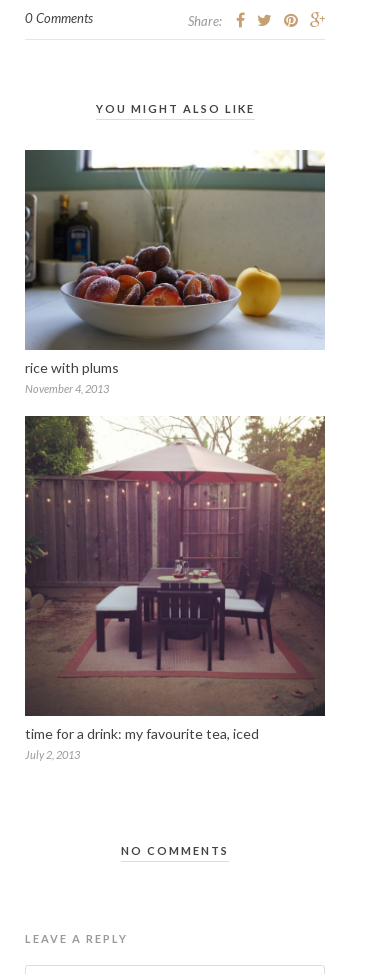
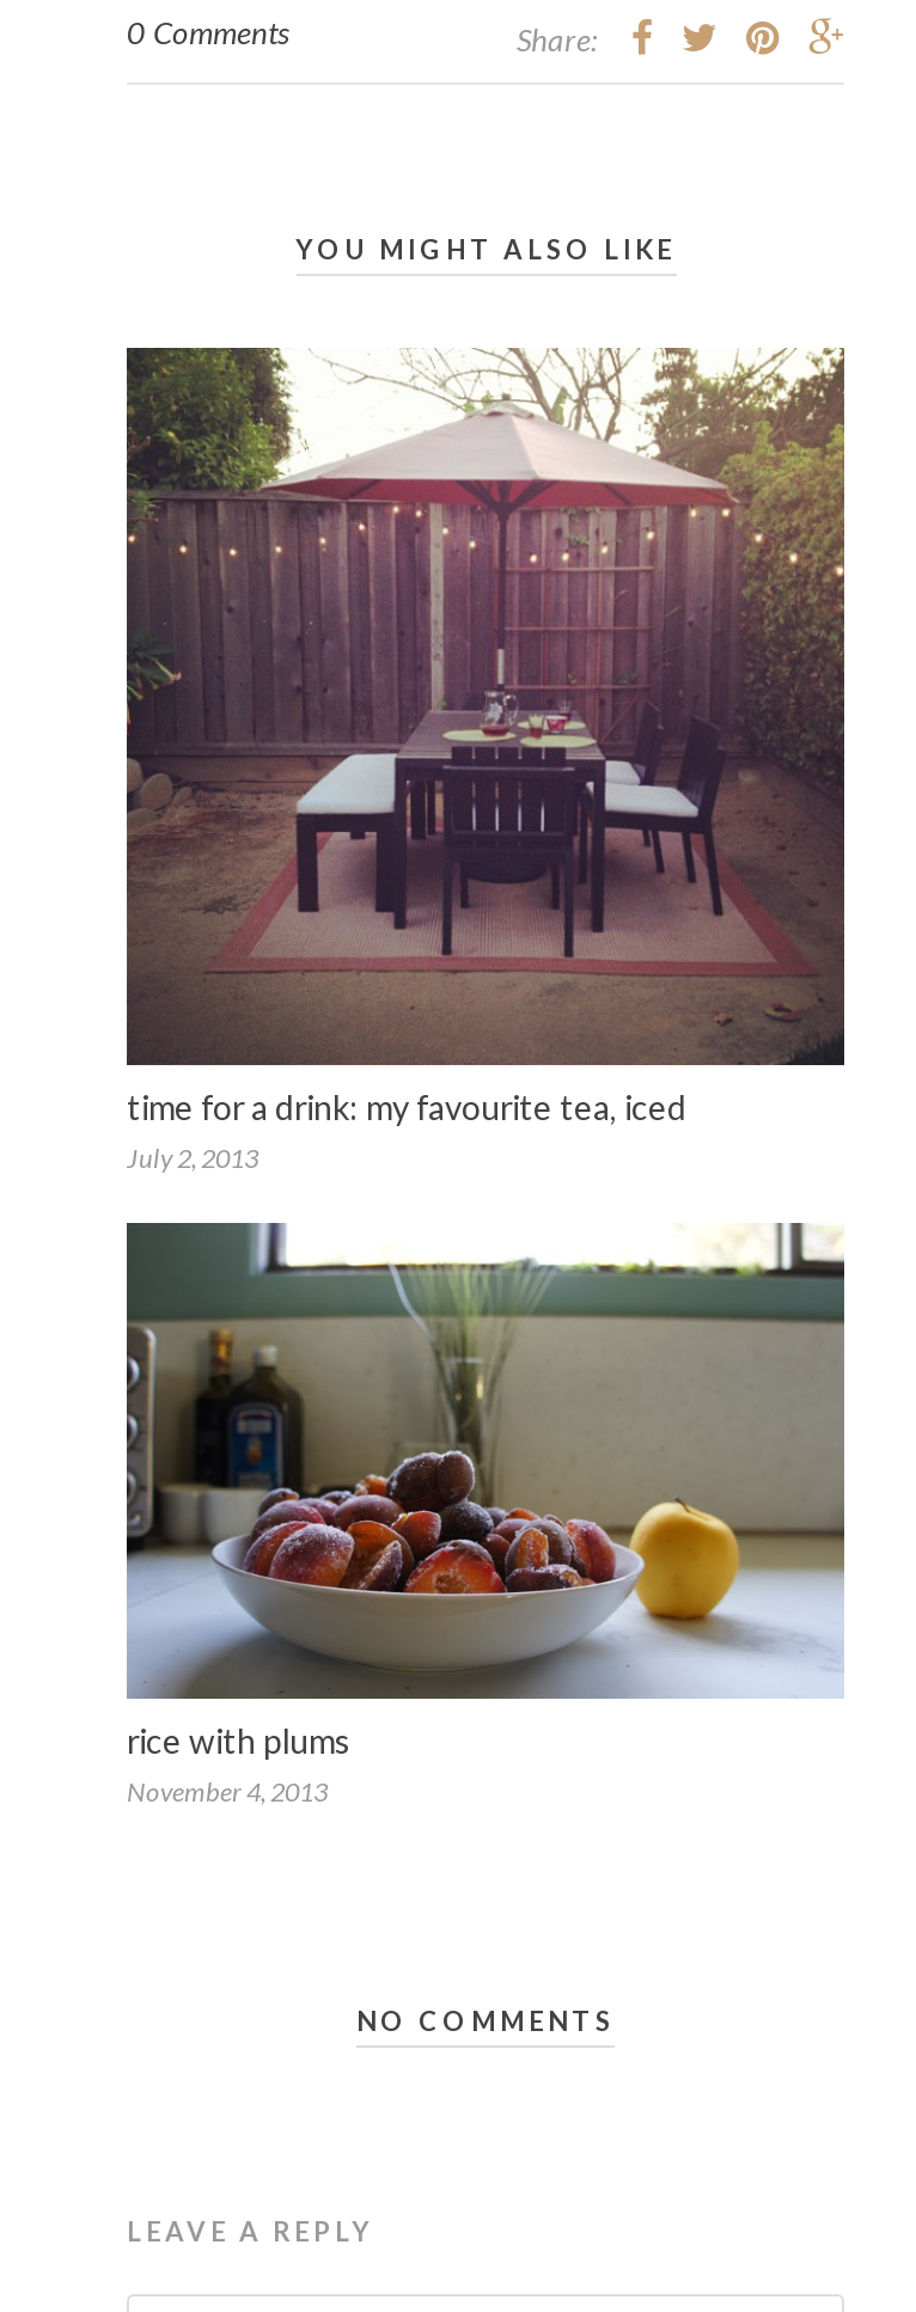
moved [23,150,327,395] -> [122,1221,849,1806]: [image] | rice with plums | November 4, 2013
moved [24,415,326,761] -> [124,345,847,1171]: [image] | time for a drink: my favourite tea, iced | July 2, 2013

